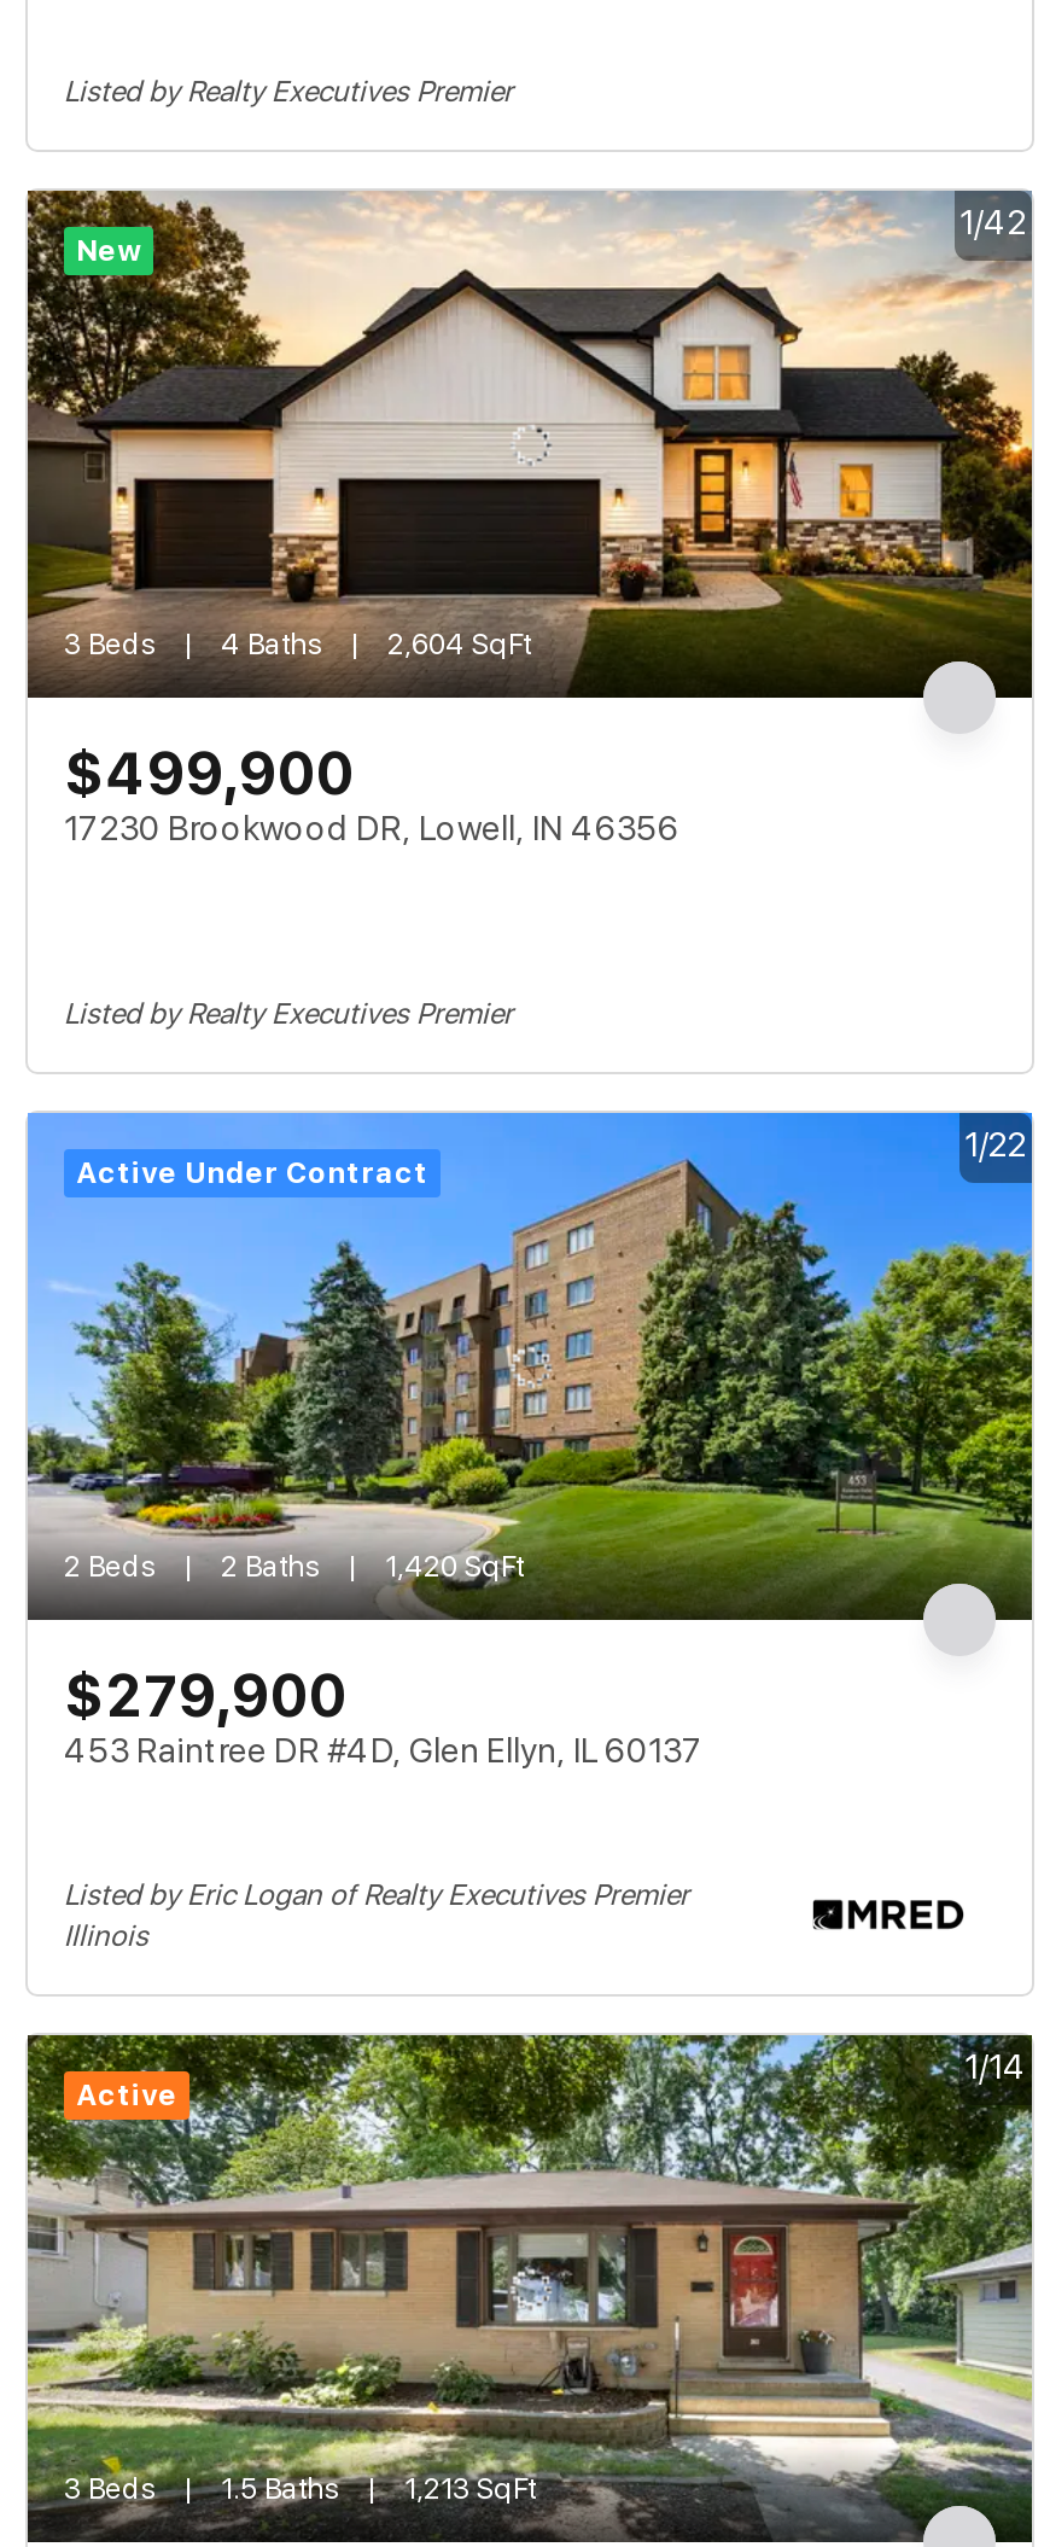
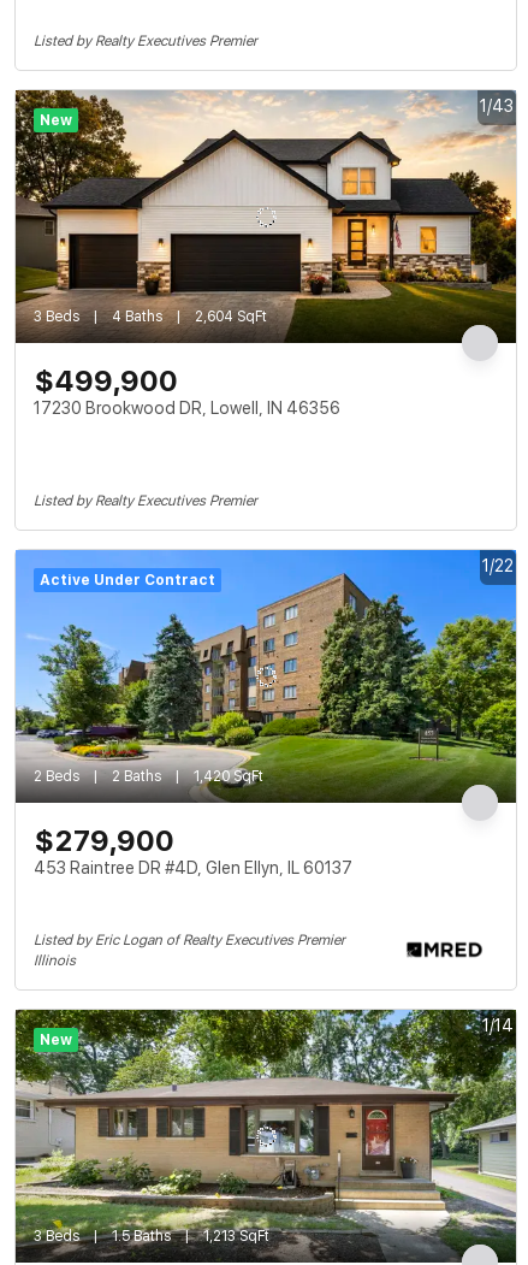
[959,203,1027,241] 1/42 -> [480,96,514,116] 1/43
[76,2079,177,2112] Active -> [40,1031,72,1048] New

